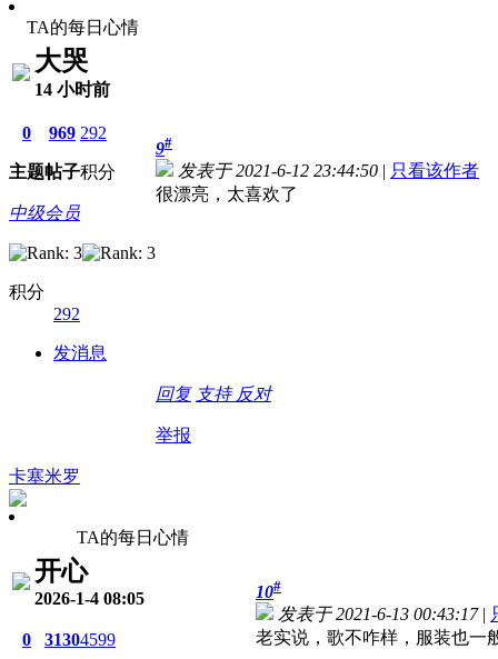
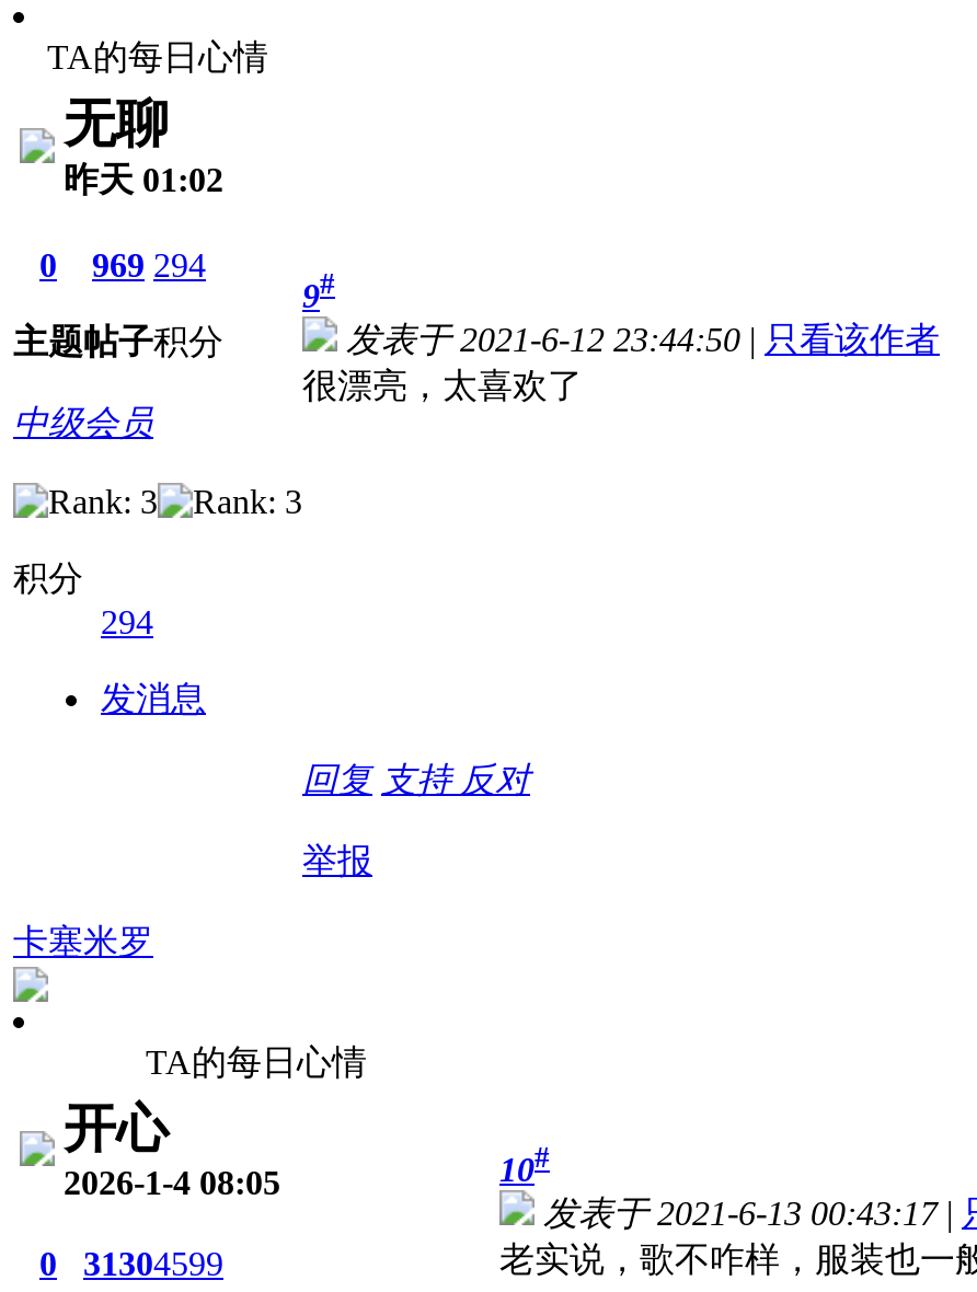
[34,46,110,99] 大哭 | 14 小时前 -> [64,95,223,198] 无聊 | 昨天 01:02
[22,123,107,142] 0 969 292 -> [39,246,206,283] 0 969 294
[53,304,80,323] 292 -> [101,603,153,640] 294

